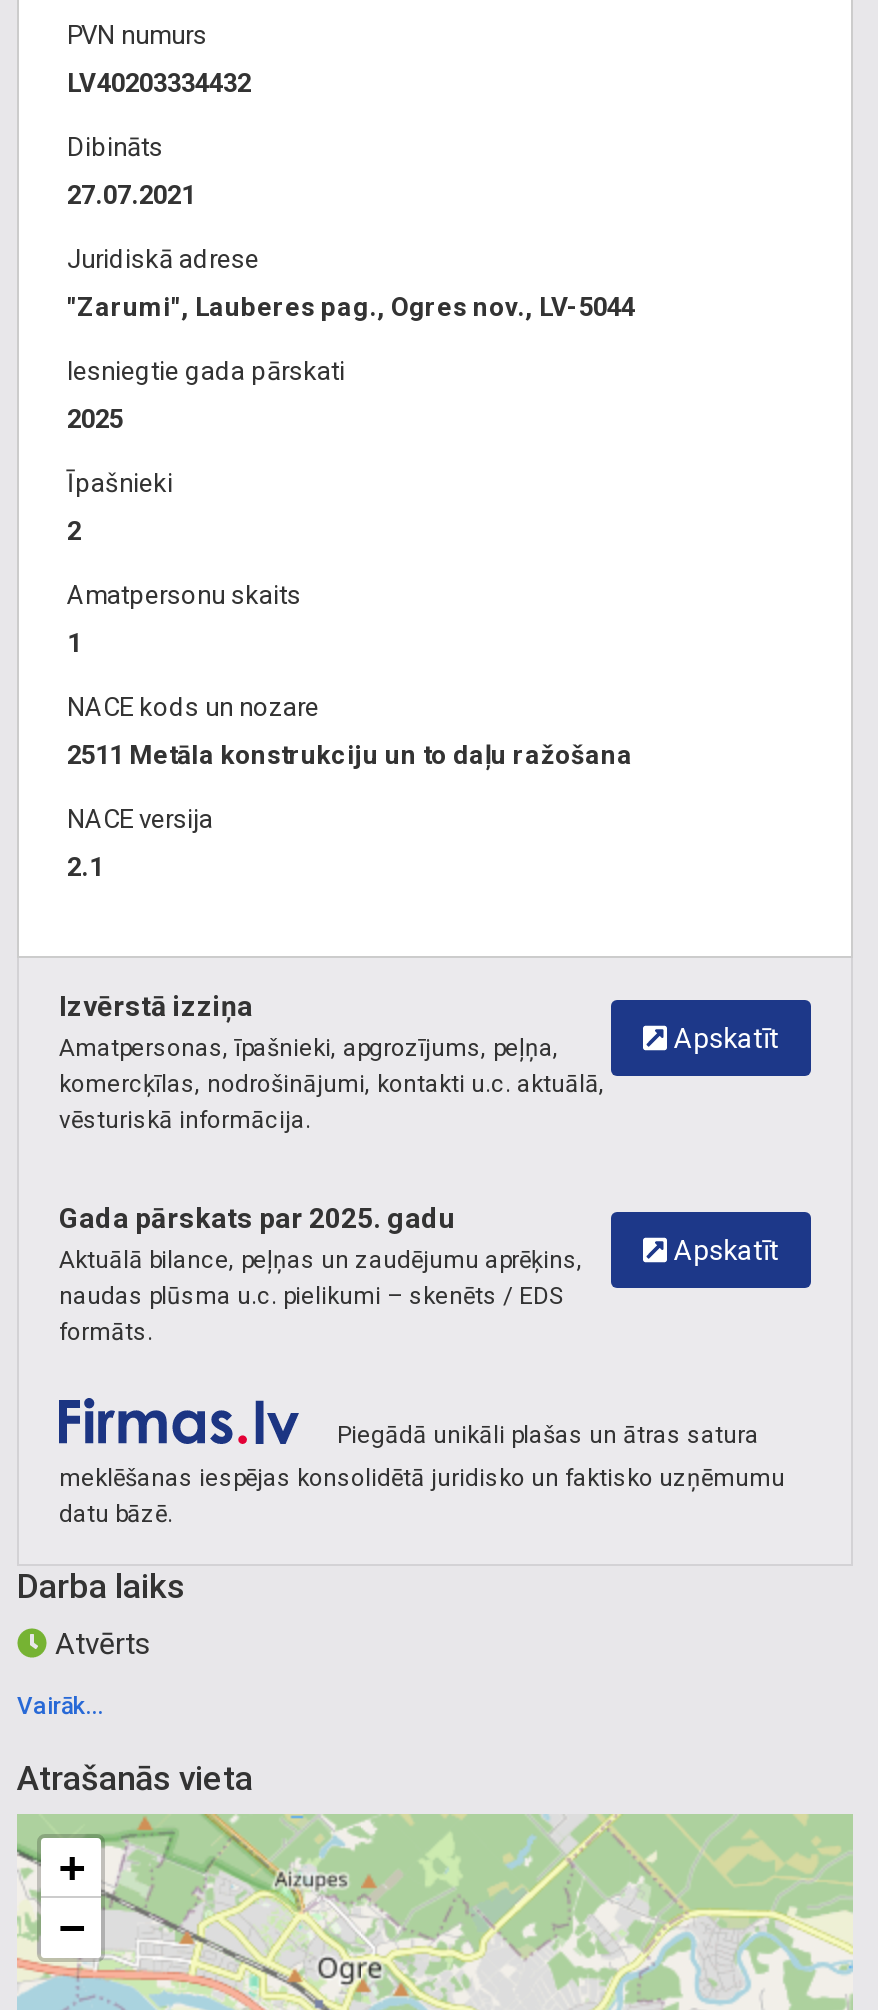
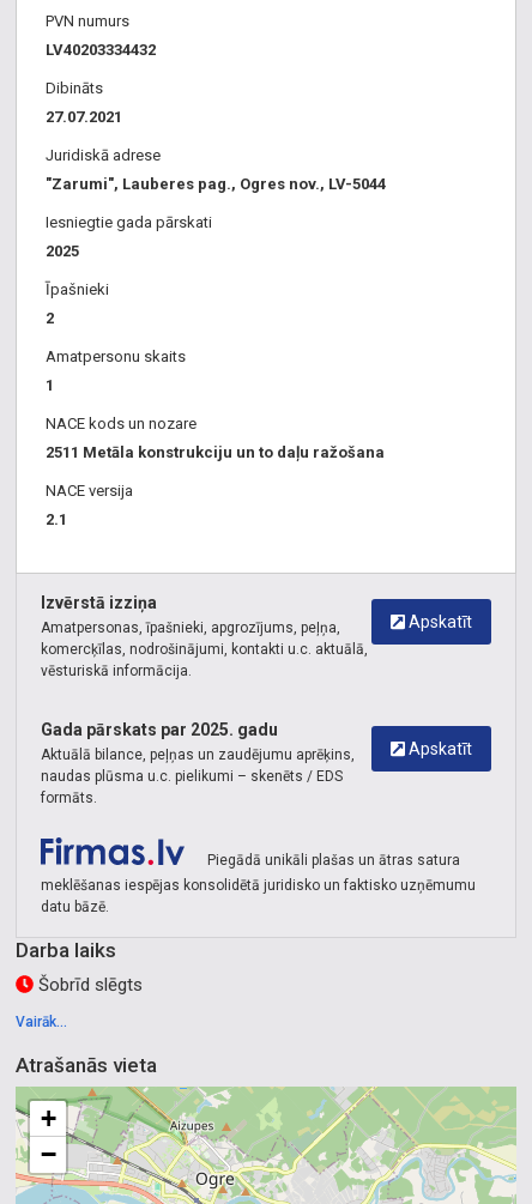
[47,1626,151,1662] Atvērts -> [34,974,143,996] Šobrīd slēgts

